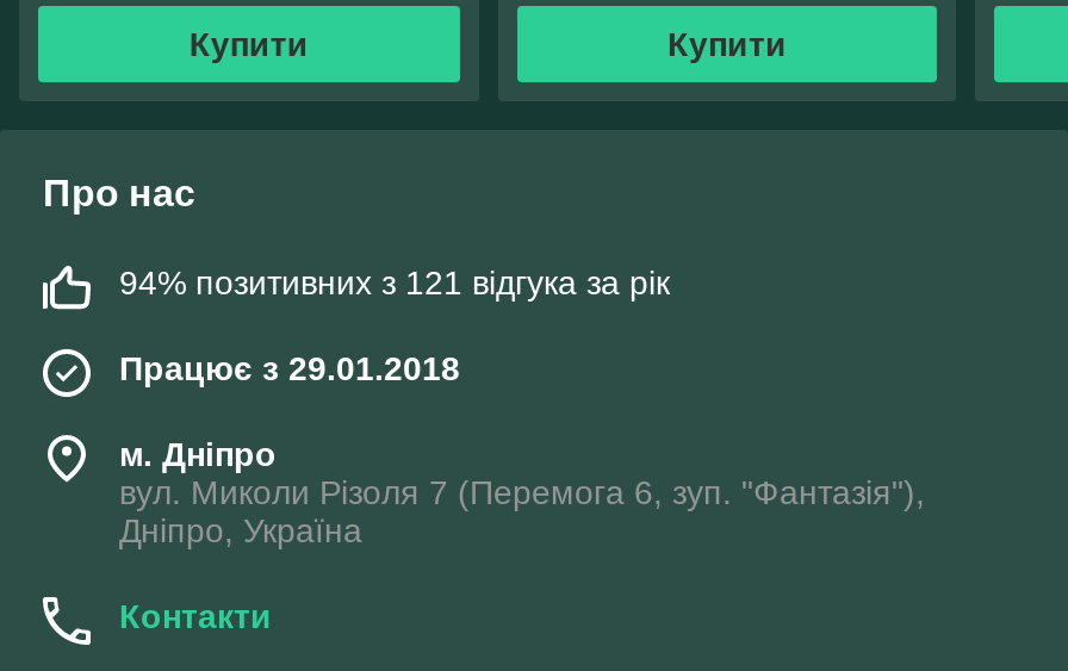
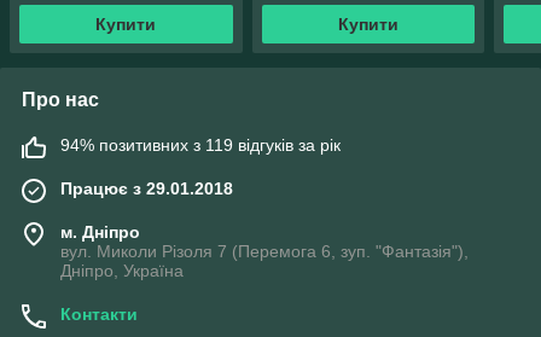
[119,264,670,302] 94% позитивних з 121 відгука за рік -> [60,136,341,155] 94% позитивних з 119 відгуків за рік

